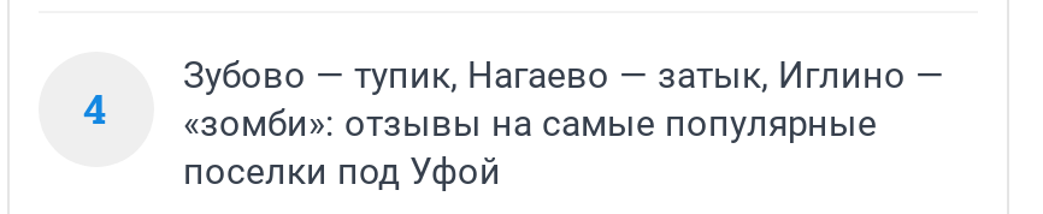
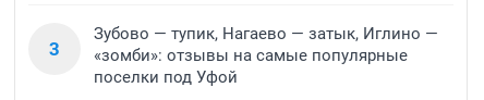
[83,81,877,146] 4 «зомби»: отзывы на самые популярные -> [49,36,408,65] 3 «зомби»: отзывы на самые популярные

